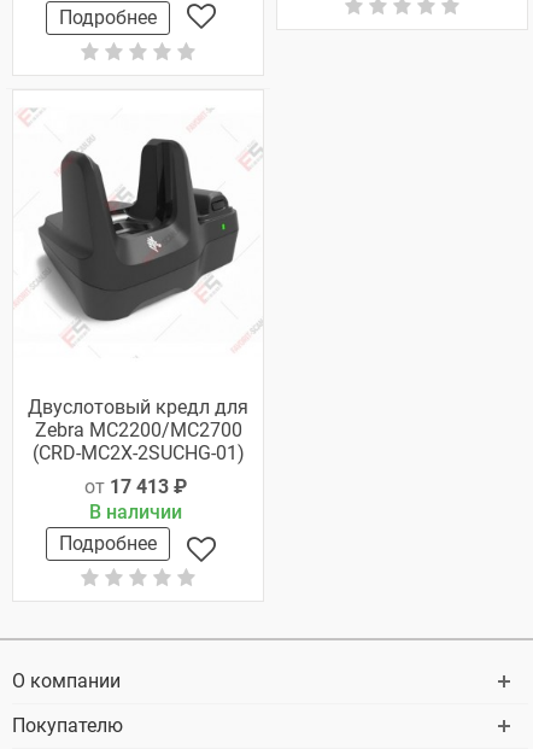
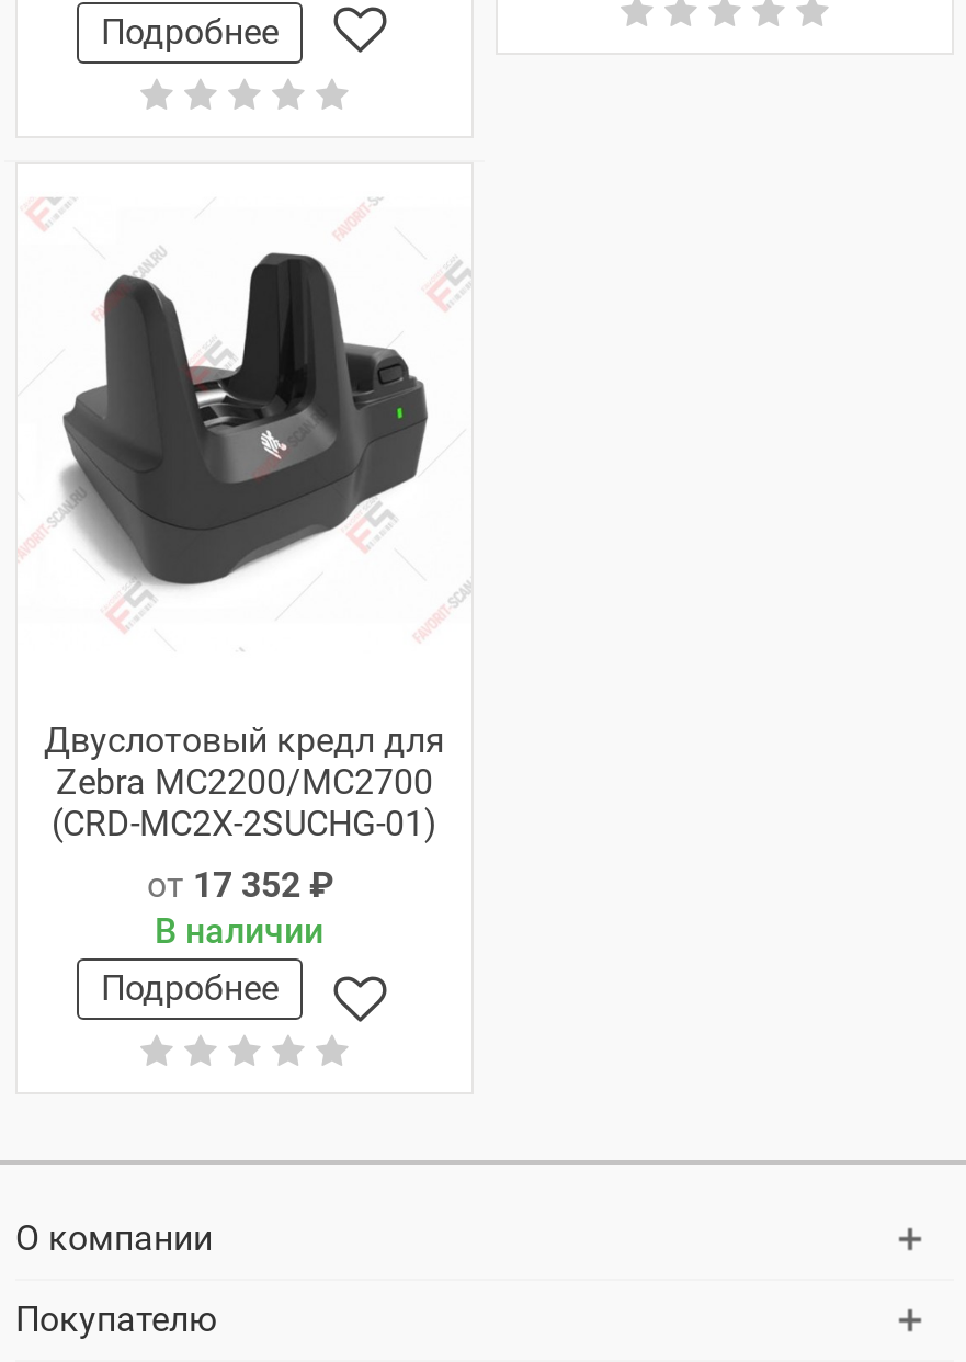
[84,475,187,498] от 17 413 ₽ -> [147,863,333,905] от 17 352 ₽

